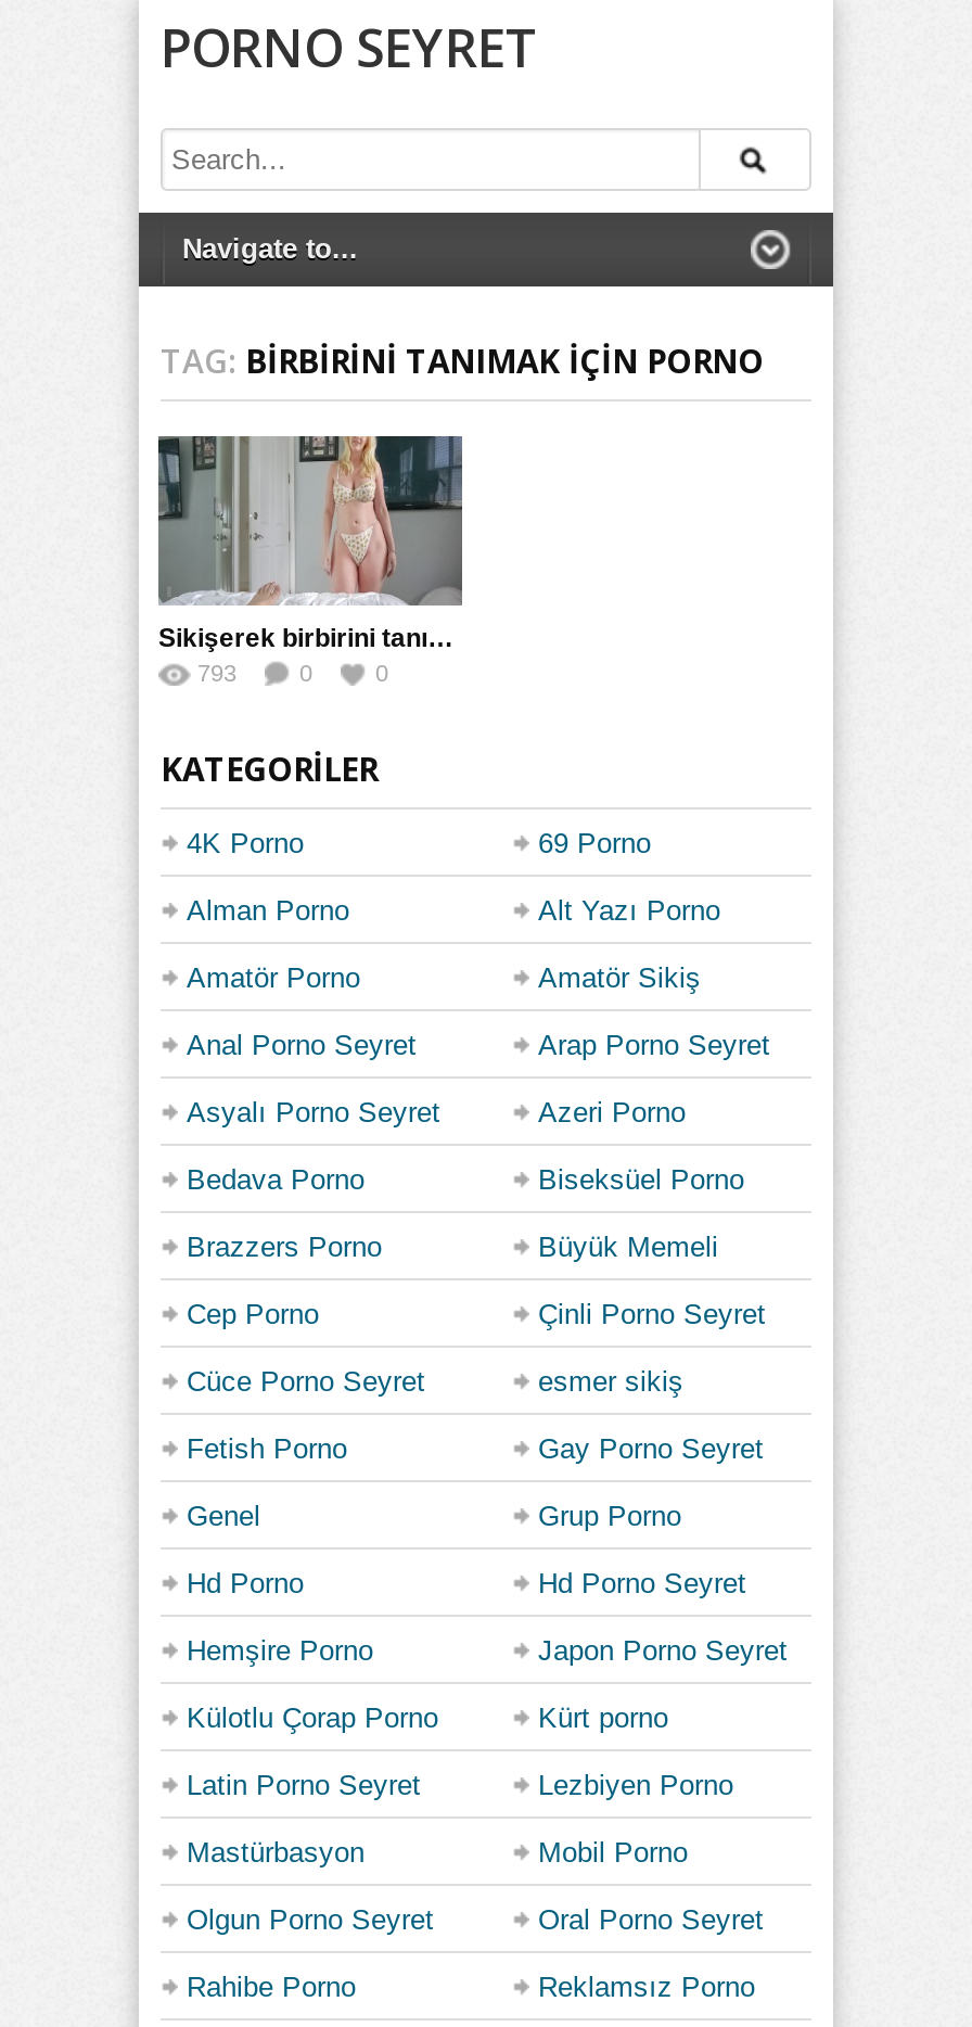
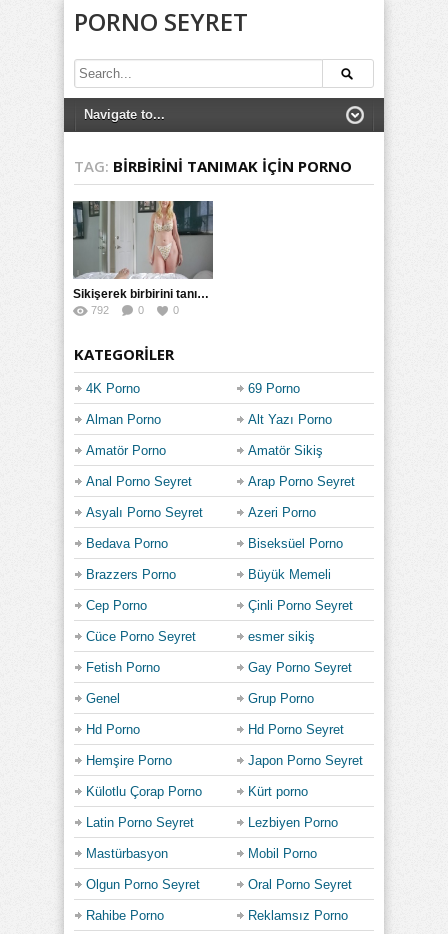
[197,660,236,686] 793 -> [91,304,109,316] 792

